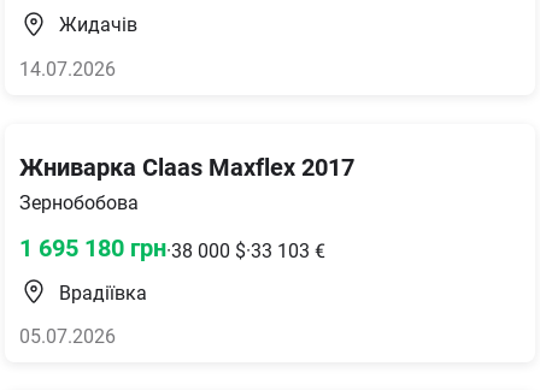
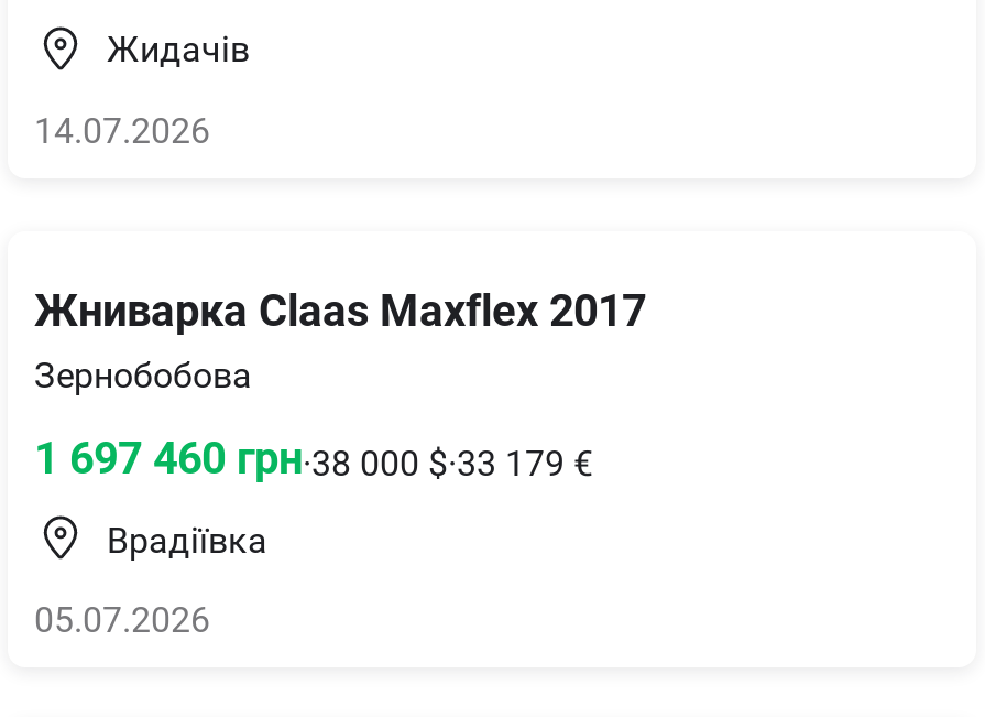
[19,233,325,262] 1 695 180 грн·38 000 $·33 103 € -> [34,431,593,484] 1 697 460 грн·38 000 $·33 179 €

